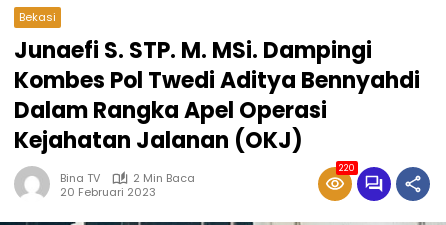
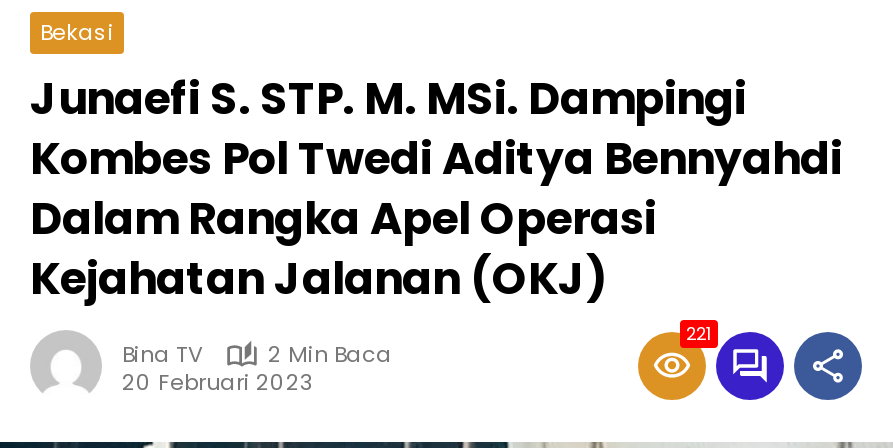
[339,162,355,174] 220 -> [686,322,712,346] 221

